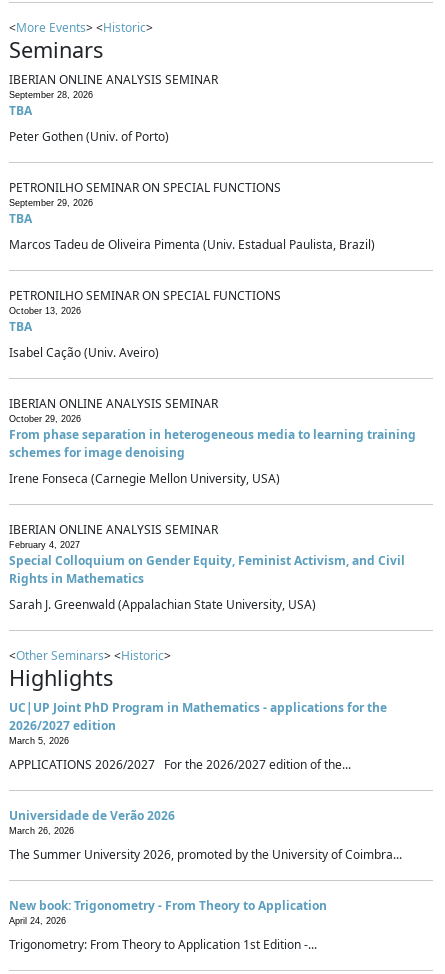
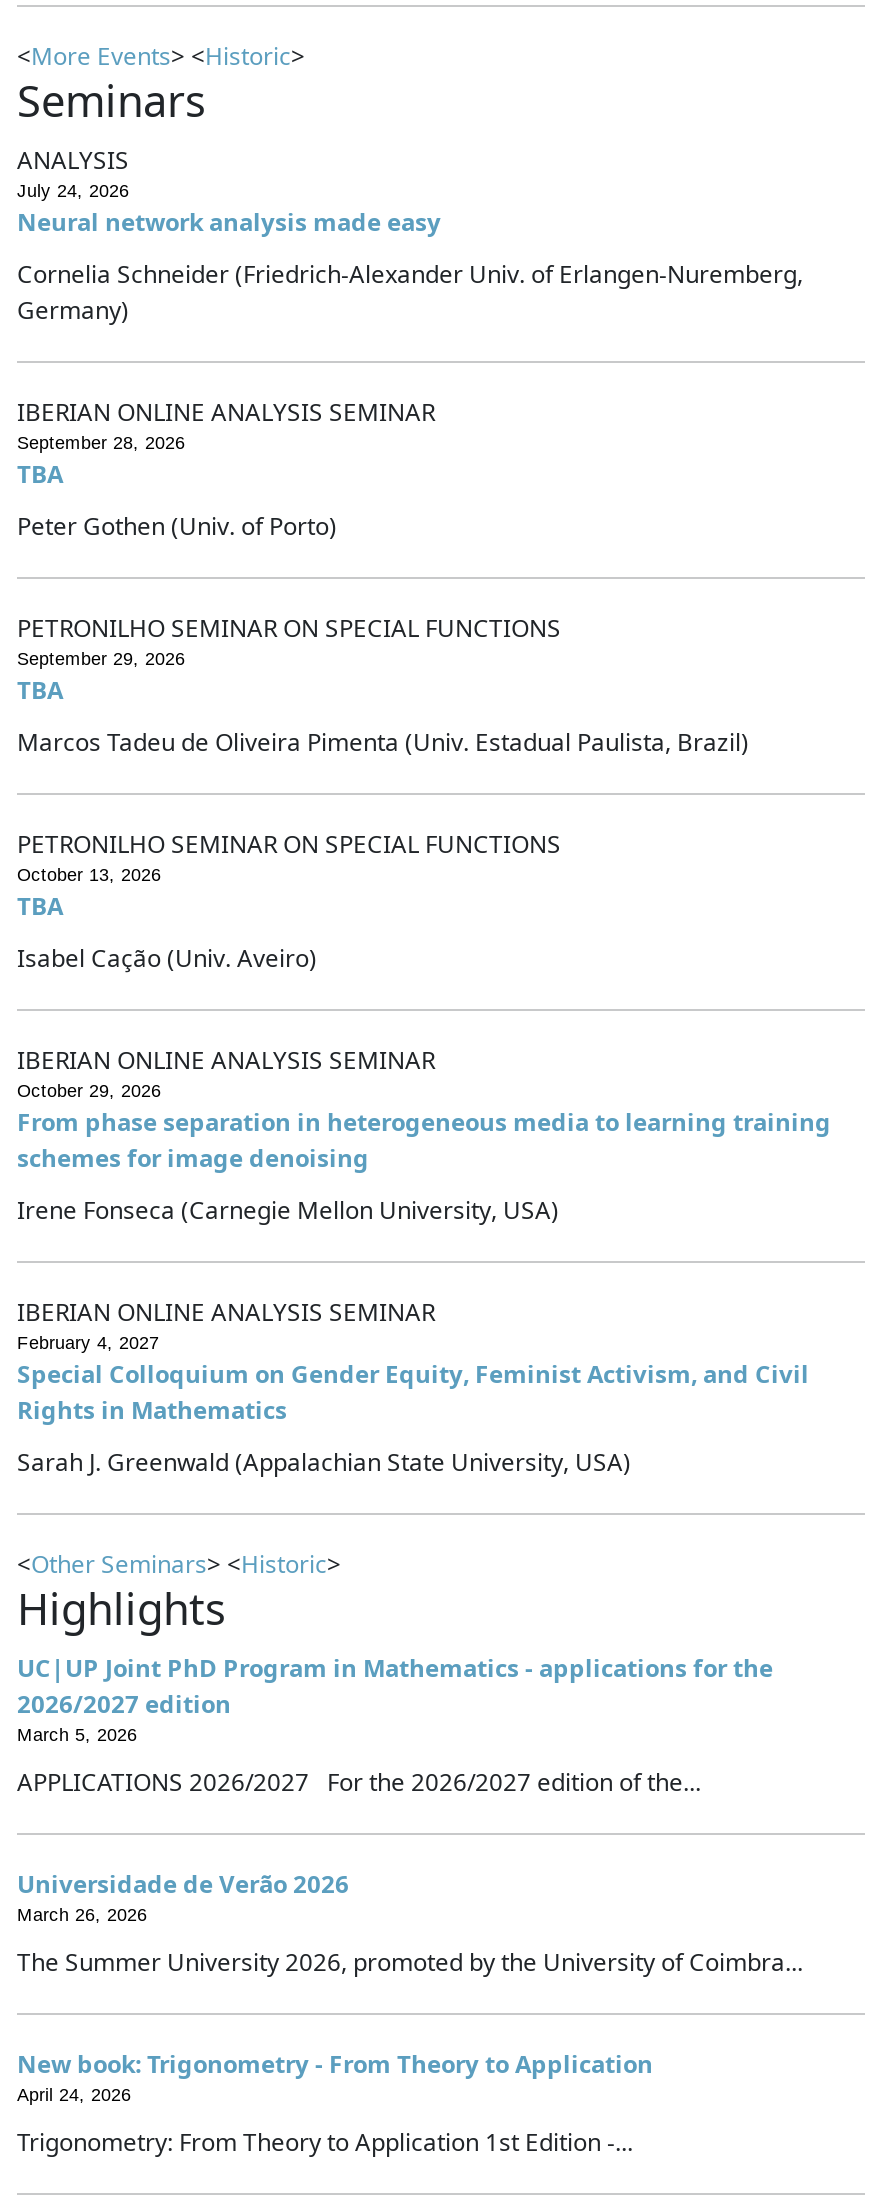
none -> [17,144,803,328] ANALYSIS | July 24, 2026 | Neural network analysis made easy | Cornelia Schneider (Friedrich-Alexander Univ. of Erlangen-Nuremberg, | Germany)

